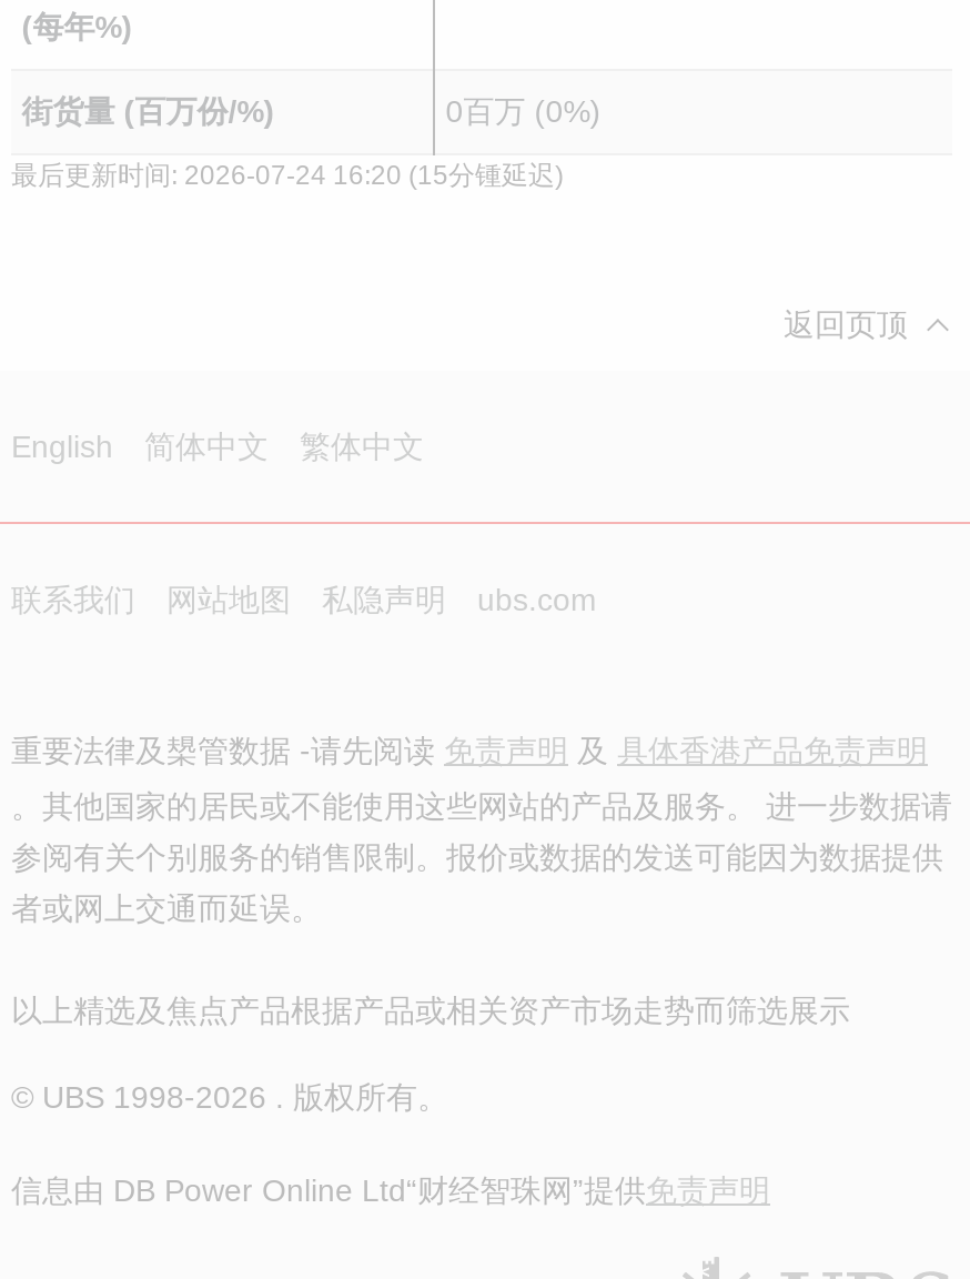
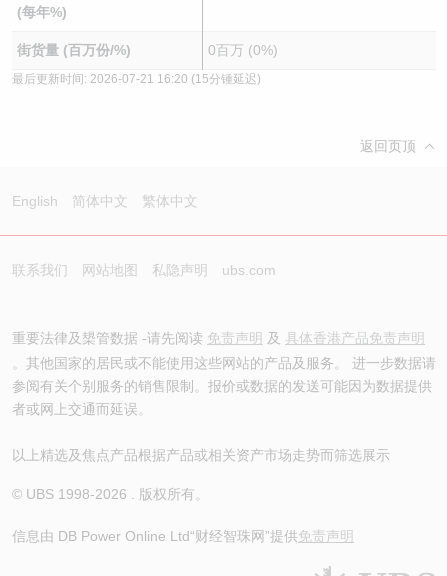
[11,160,564,191] 最后更新时间: 2026-07-24 16:20 (15分锺延迟) -> [12,72,261,86] 最后更新时间: 2026-07-21 16:20 (15分锺延迟)

